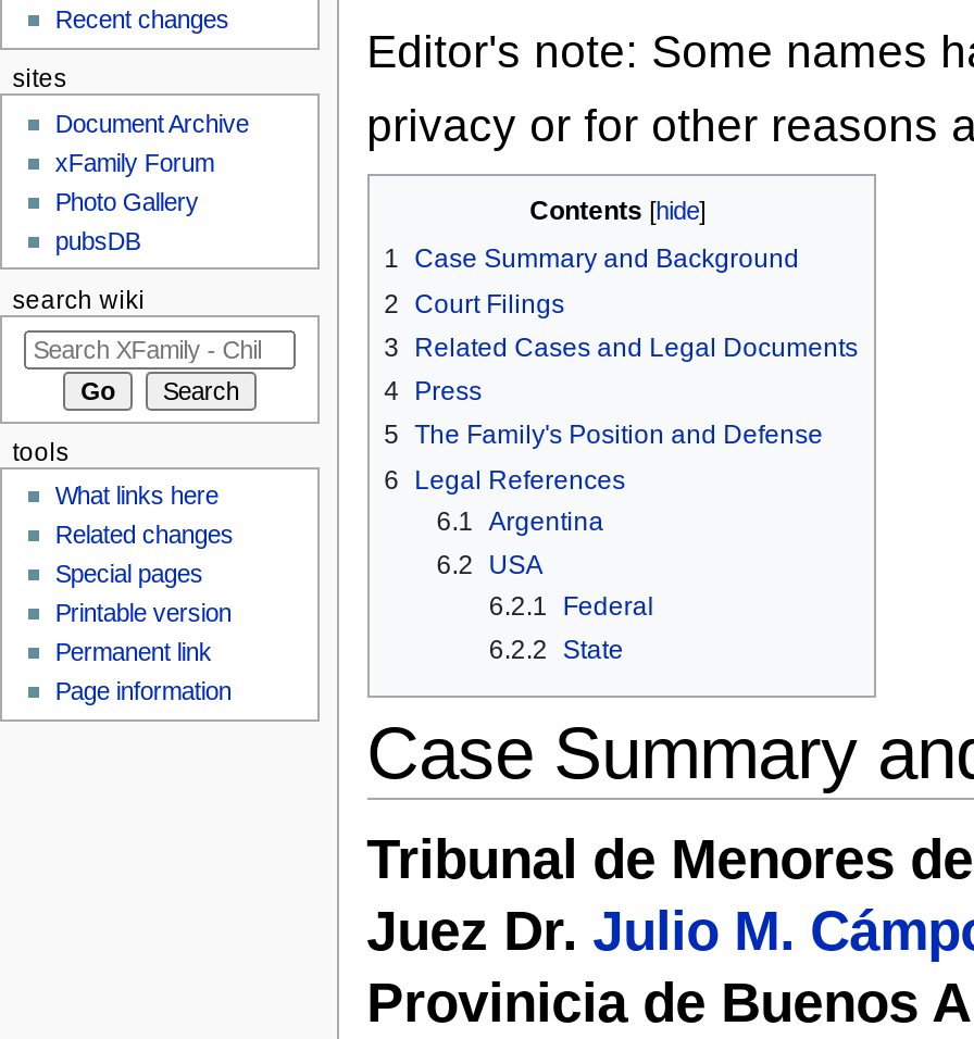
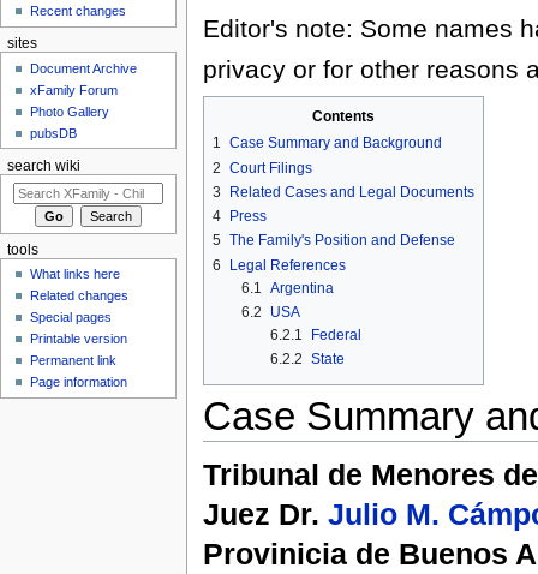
[530,195,712,226] Contents [hide] -> [312,108,374,125] Contents

